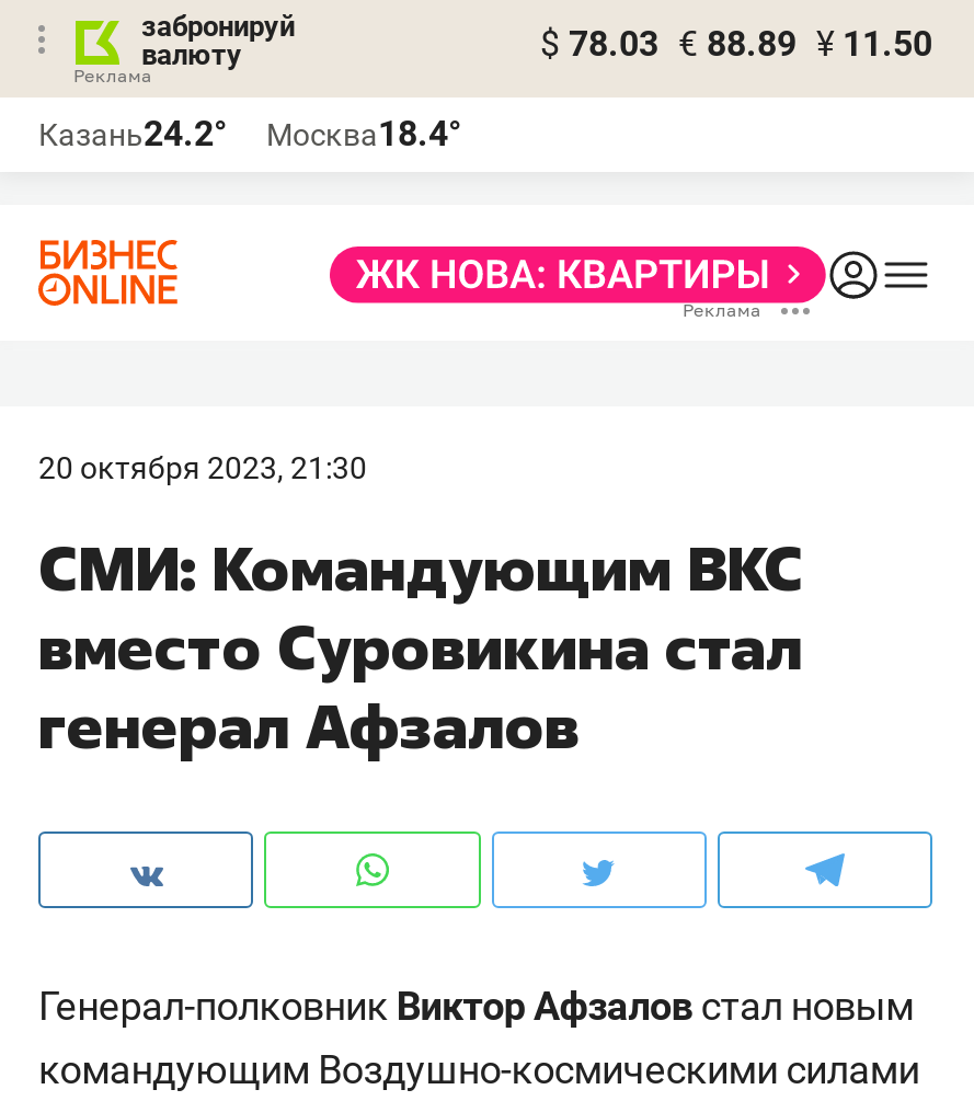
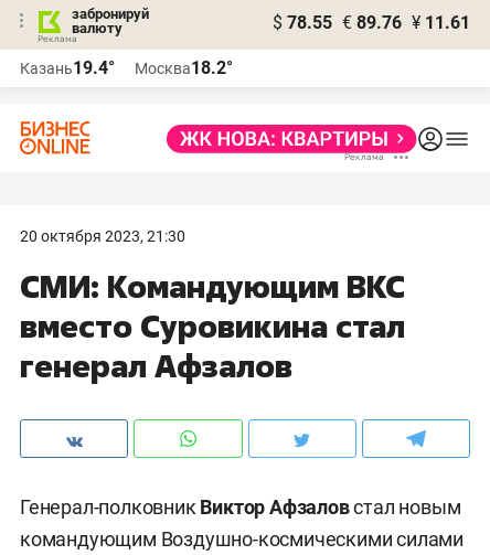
[540,23,932,65] $ 78.03 € 88.89 ¥ 11.50 -> [273,12,470,33] $ 78.55 € 89.76 ¥ 11.61
[38,113,227,154] Казань24.2° -> [20,57,115,78] Казань19.4°
[266,113,461,154] Москва18.4° -> [135,57,233,78] Москва18.2°

